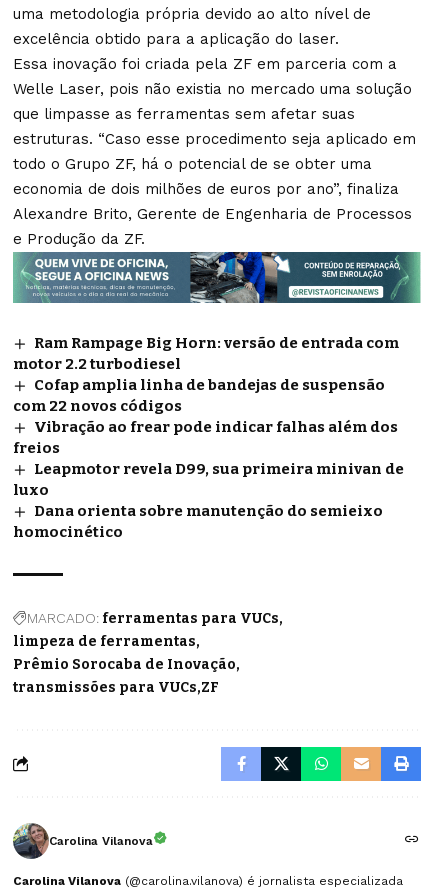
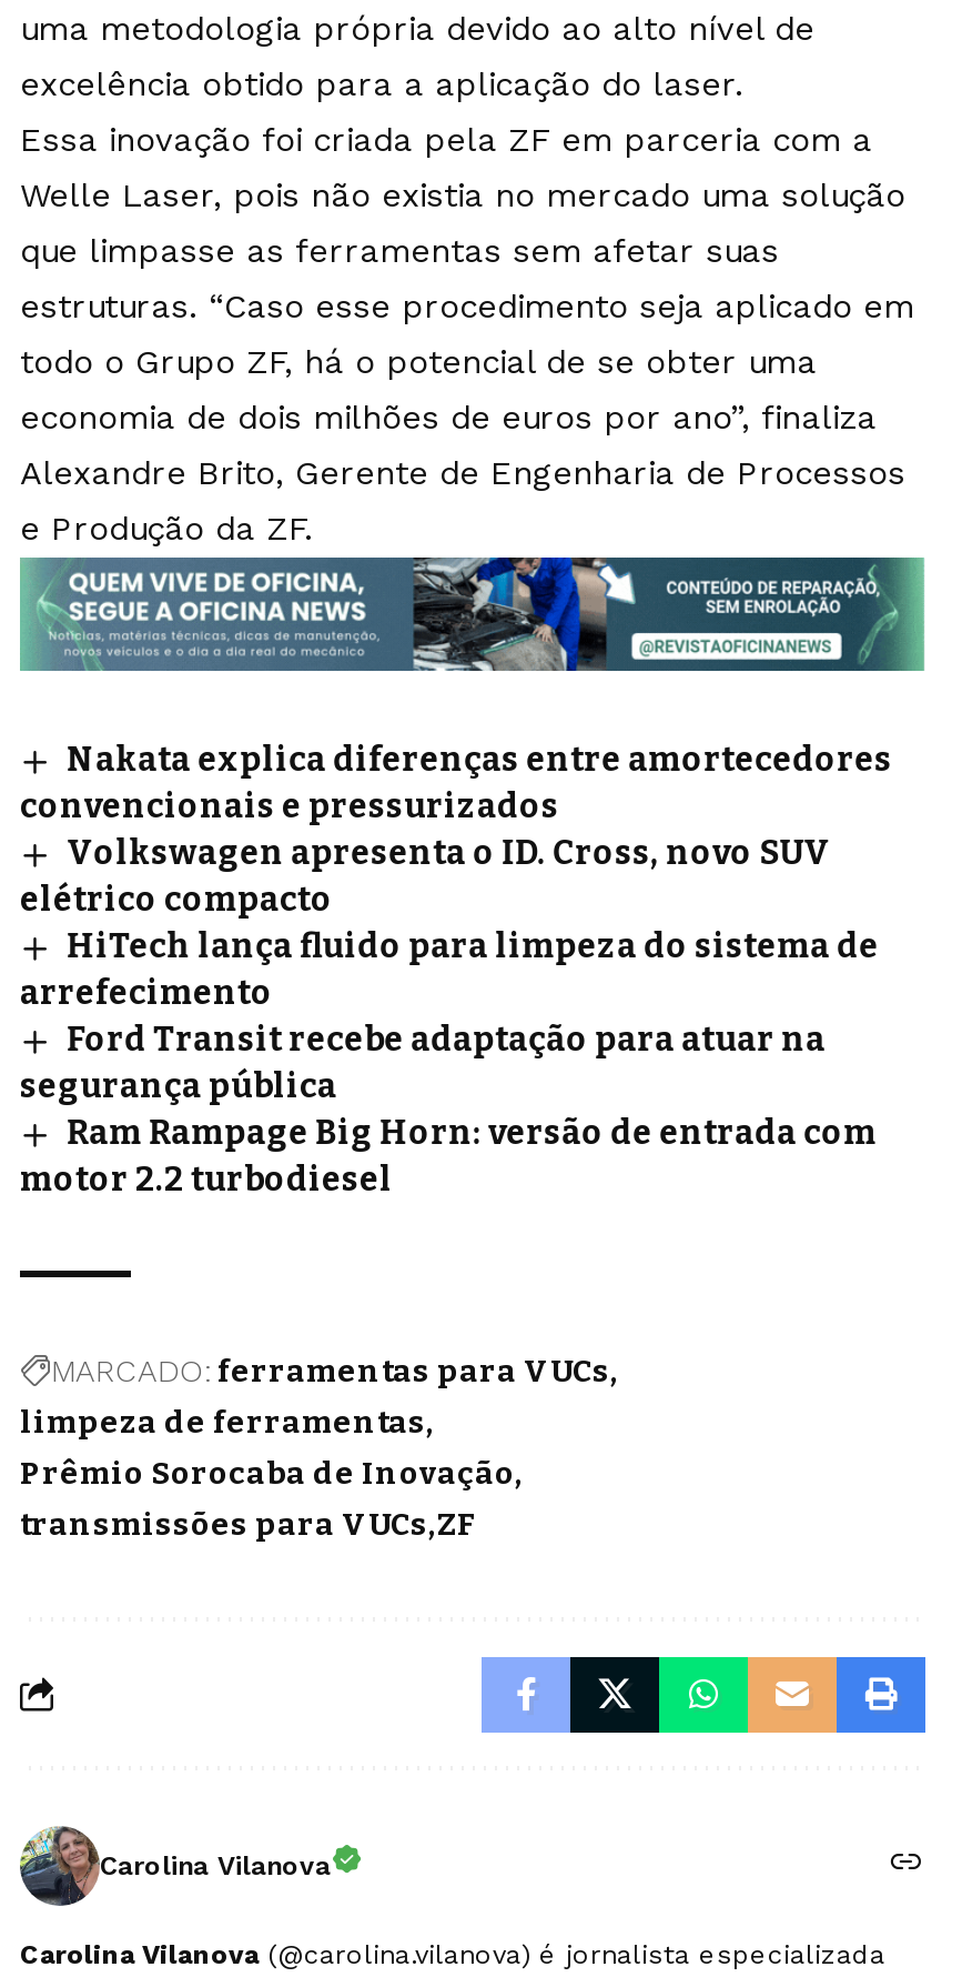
none -> [20,739,892,1106] Nakata explica diferenças entre amortecedores | convencionais e pressurizados | Volkswagen apresenta o ID. Cross, novo SUV | elétrico compacto | HiTech lança fluido para limpeza do sistema de | arrefecimento | Ford Transit recebe adaptação para atuar na | segurança pública
moved [13,334,399,373] -> [20,1112,877,1199]: Ram Rampage Big Horn: versão de entrada com | motor 2.2 turbodiesel
[13,376,404,541] Cofap amplia linha de bandejas de suspensão | com 22 novos códigos | Vibração ao frear pode indicar falhas além dos | freios | Leapmotor revela D99, sua primeira minivan de | luxo | Dana orienta sobre manutenção do semieixo | homocinético -> none

